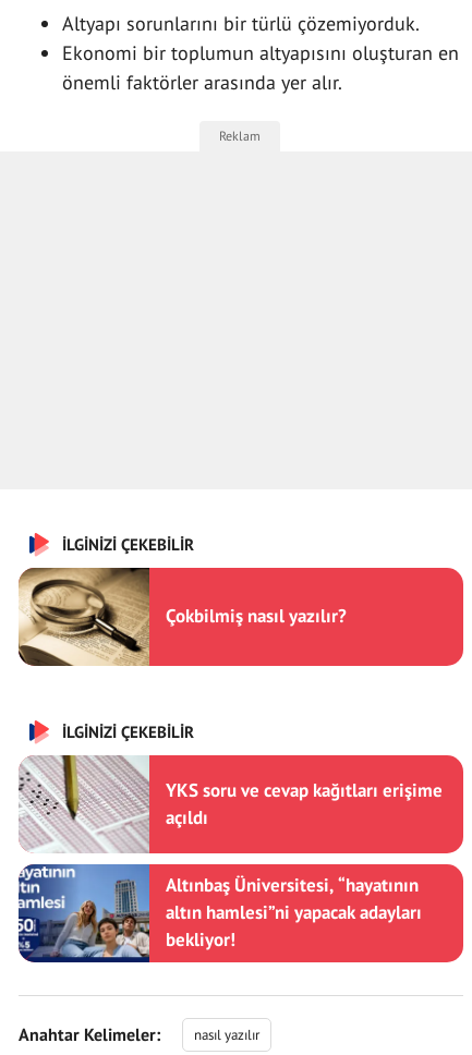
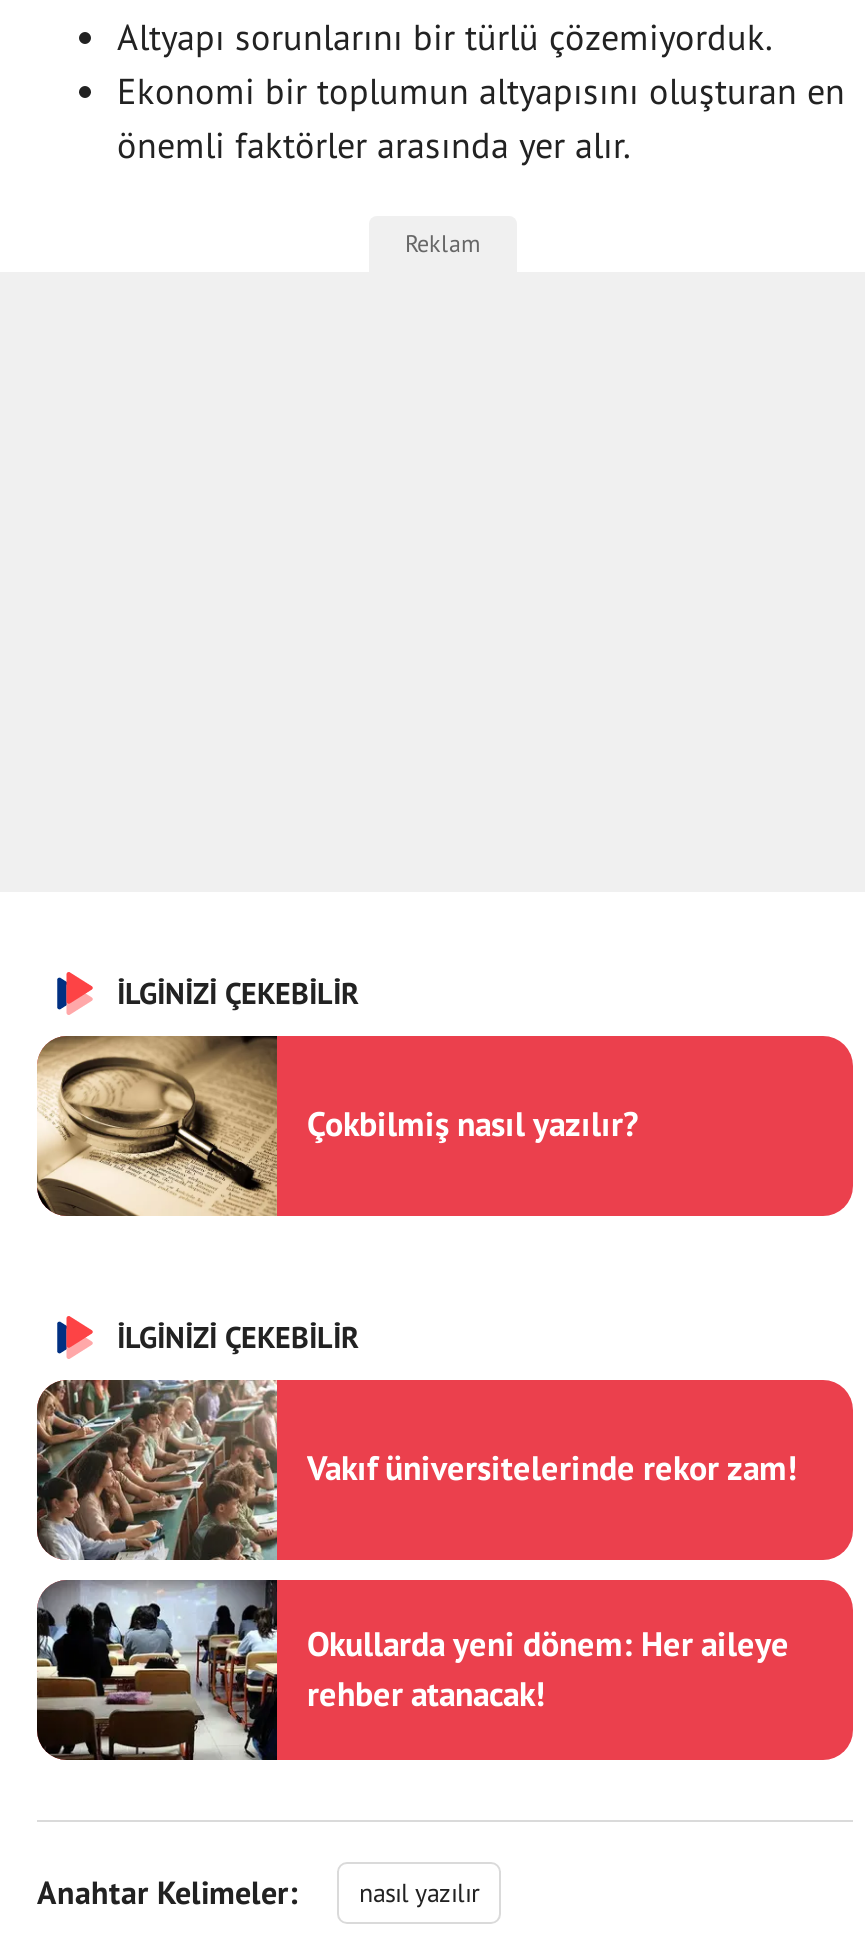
[17,754,443,853] [image] | YKS soru ve cevap kağıtları erişime | açıldı -> [35,1378,797,1562] [image] | Vakıf üniversitelerinde rekor zam!
[17,863,422,963] [image] | Altınbaş Üniversitesi, “hayatının | altın hamlesi”ni yapacak adayları | bekliyor! -> [35,1578,789,1762] [image] | Okullarda yeni dönem: Her aileye | rehber atanacak!

